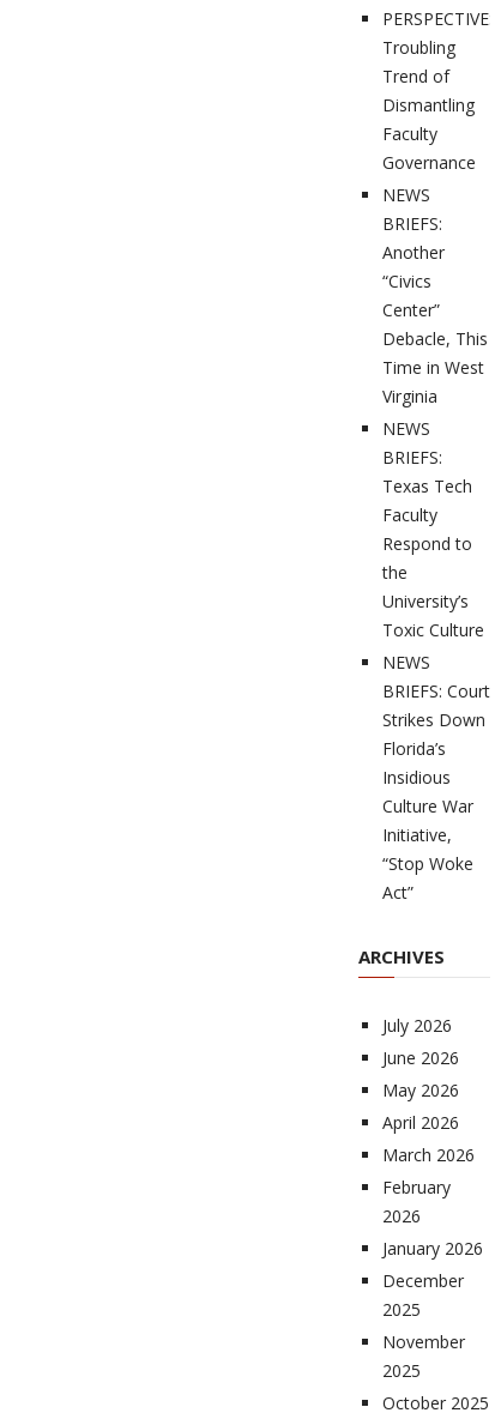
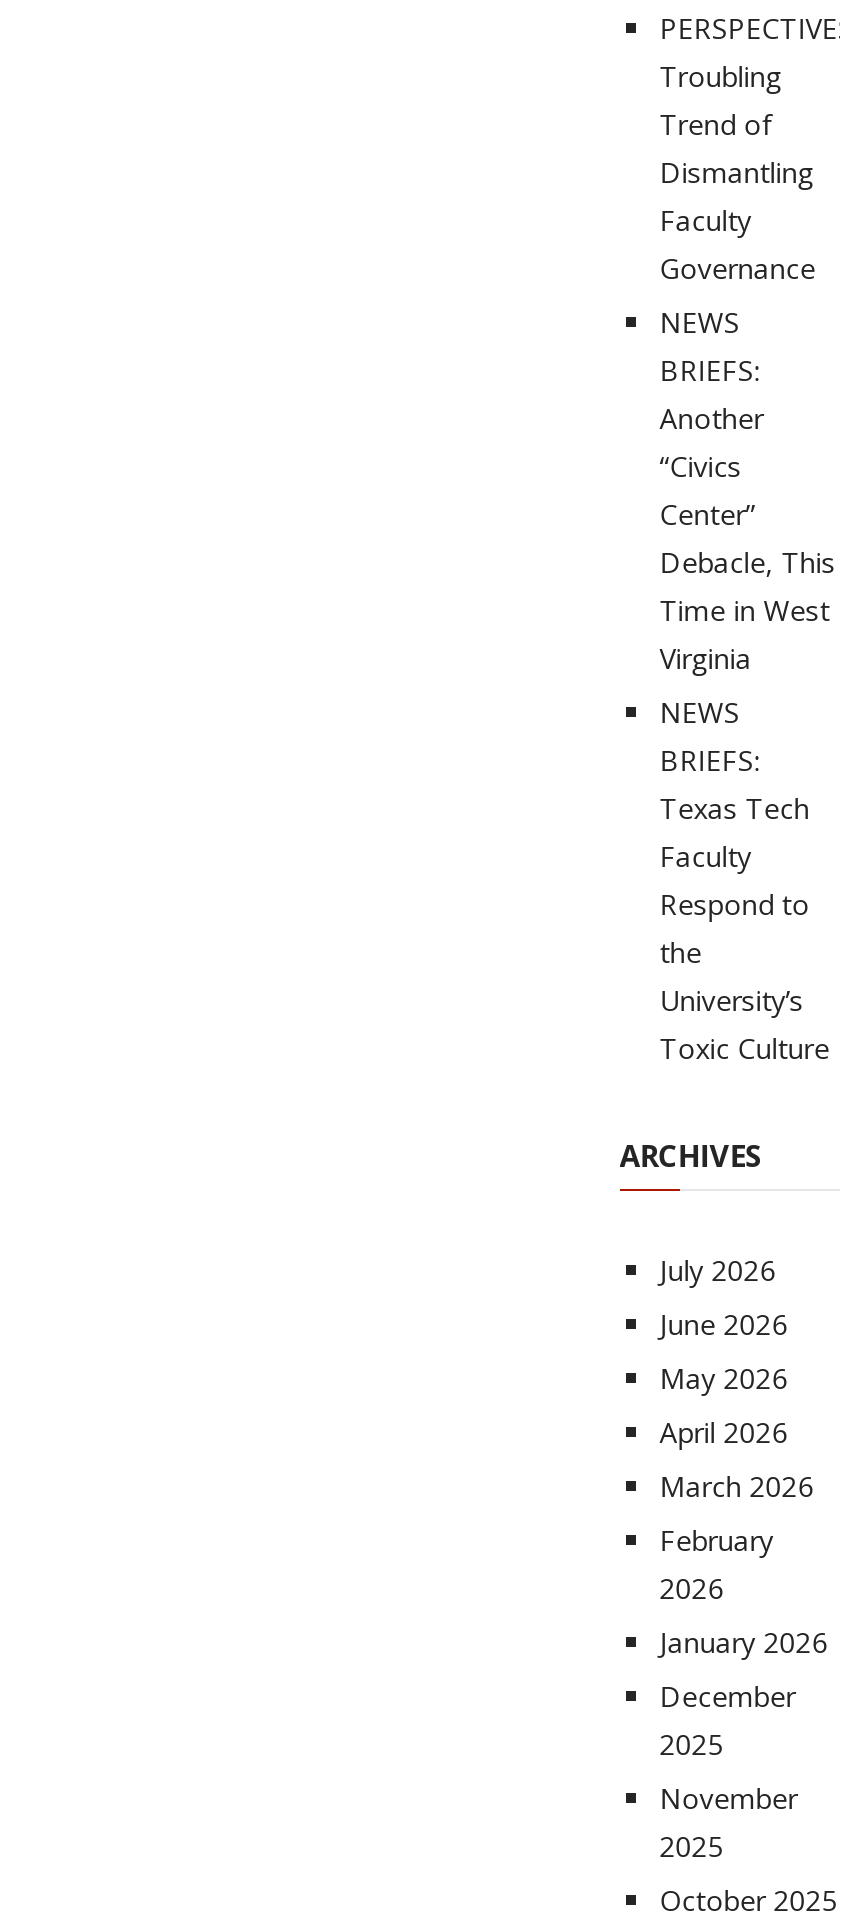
[382,651,490,904] NEWS | BRIEFS: Court | Strikes Down | Florida’s | Insidious | Culture War | Initiative, | “Stop Woke | Act” -> none

